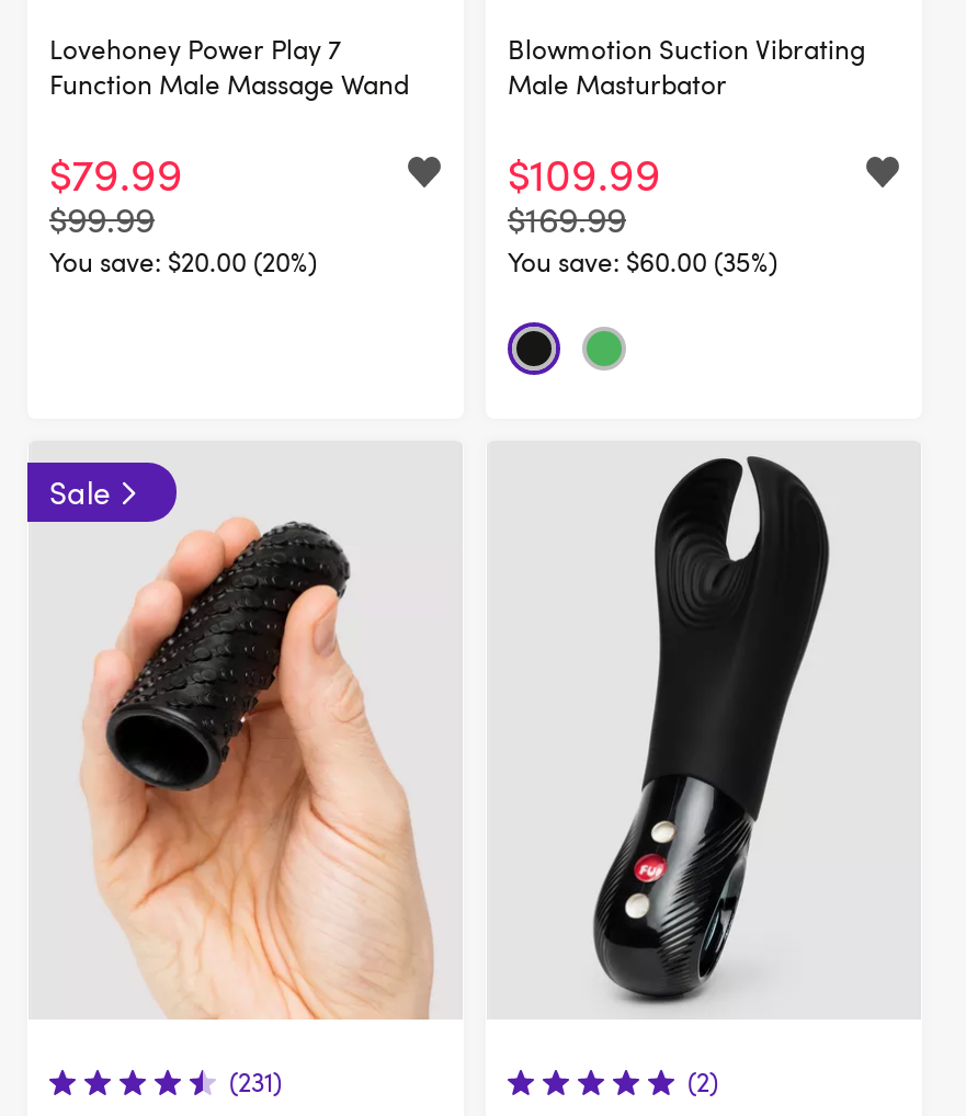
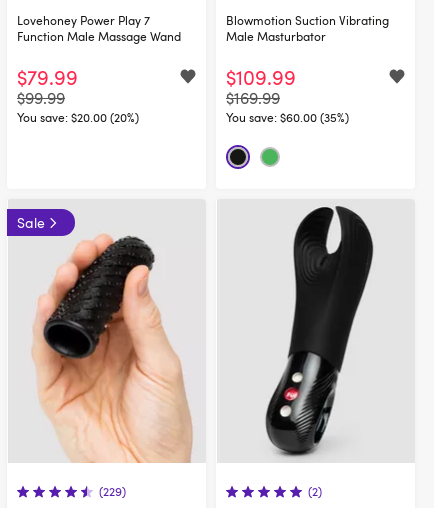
[229,1064,282,1099] (231) -> [99,483,126,499] (229)

